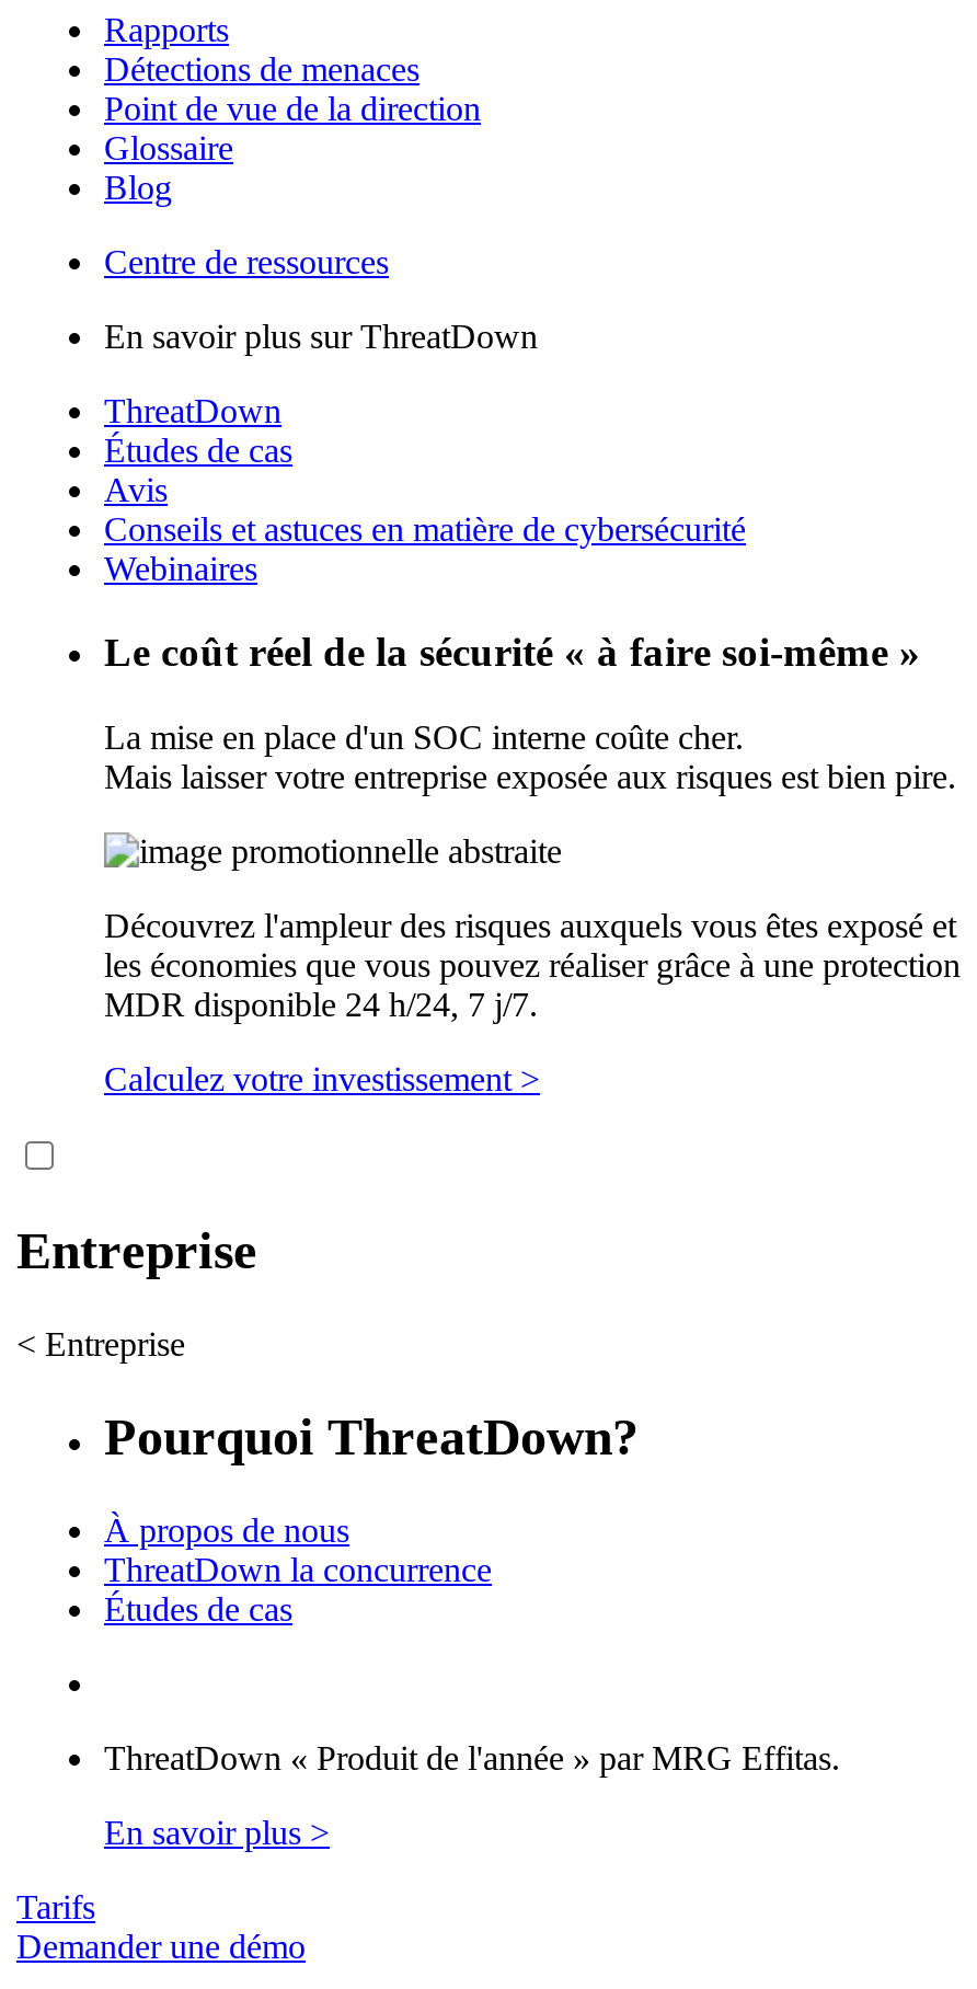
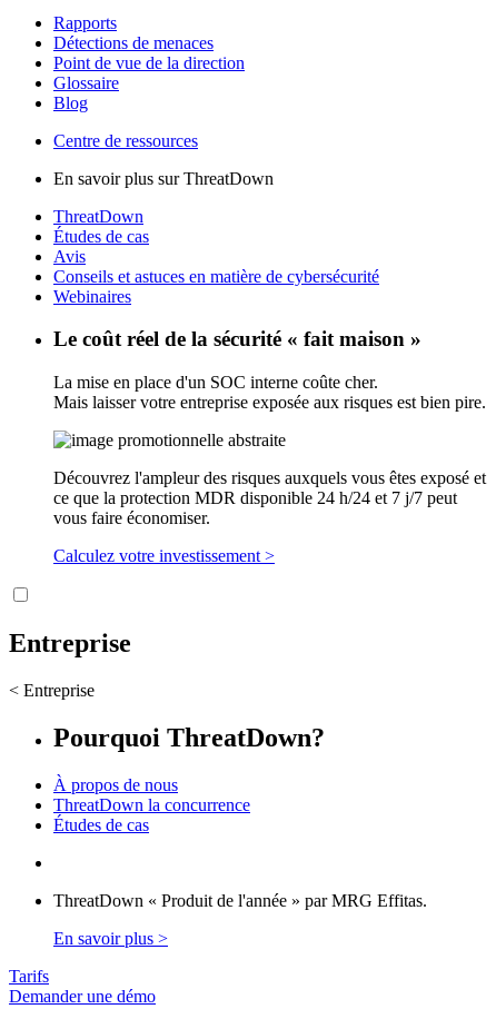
[104,630,921,676] Le coût réel de la sécurité « à faire soi-même» -> [53,328,421,351] Le coût réel de la sécurité « fait maison»
[104,947,961,1023] les économies que vous pouvez réaliser grâce à une protection | MDR disponible 24 h/24, 7 j/7. -> [53,488,457,527] ce que la protection MDR disponible 24 h/24 et 7 j/7 peut | vous faire économiser.

